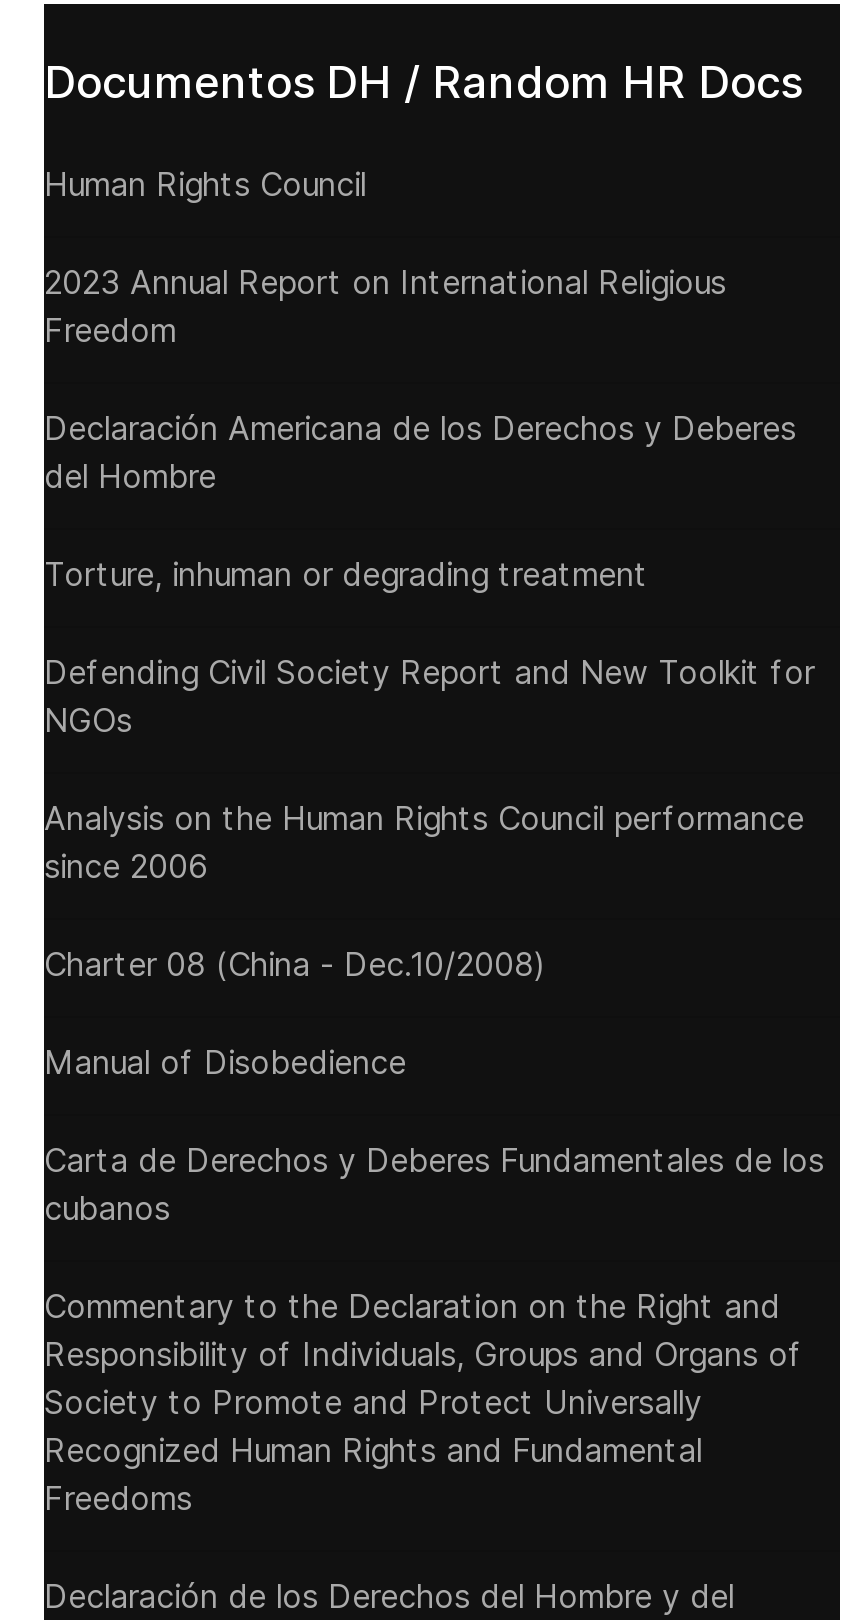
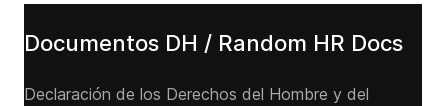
[44,164,824,1518] Human Rights Council | 2023 Annual Report on International Religious | Freedom | Declaración Americana de los Derechos y Deberes | del Hombre | Torture, inhuman or degrading treatment | Defending Civil Society Report and New Toolkit for | NGOs | Analysis on the Human Rights Council performance | since 2006 | Charter 08 (China - Dec.10/2008) | Manual of Disobedience | Carta de Derechos y Deberes Fundamentales de los | cubanos | Commentary to the Declaration on the Right and | Responsibility of Individuals, Groups and Organs of | Society to Promote and Protect Universally | Recognized Human Rights and Fundamental | Freedoms -> none

